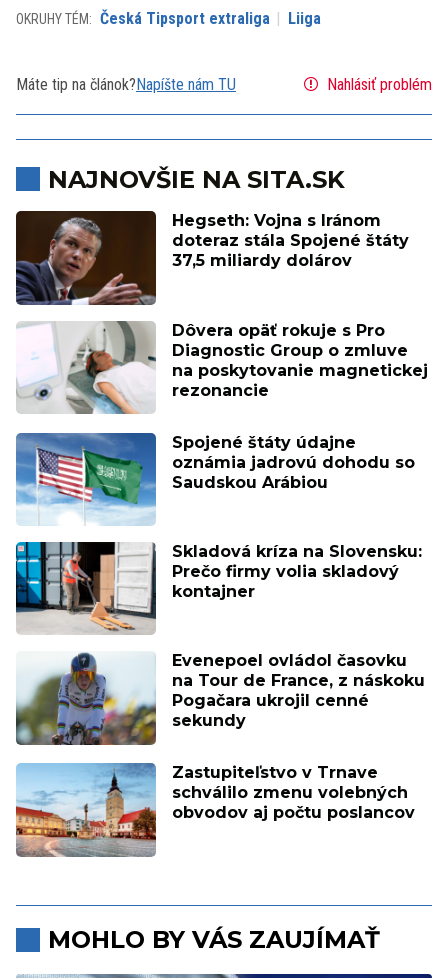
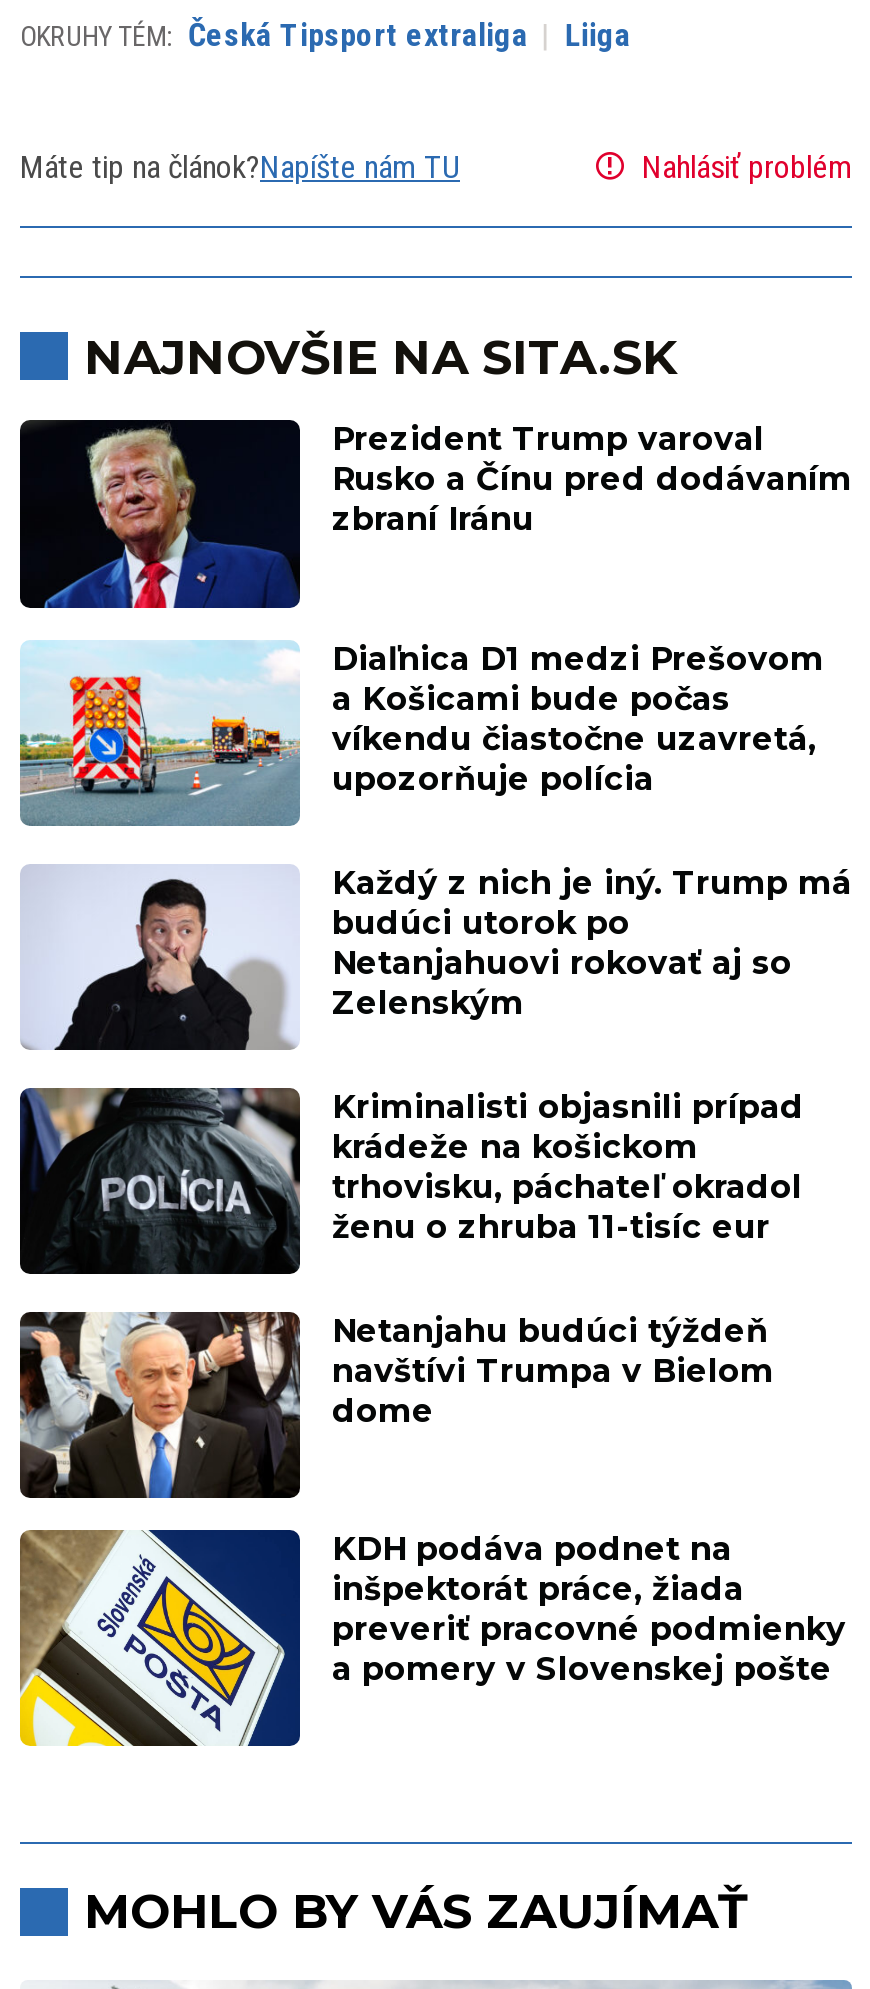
[15,211,409,306] [image] | Hegseth: Vojna s Iránom | doteraz stála Spojené štáty | 37,5 miliardy dolárov -> [22,421,852,610] [image] | Prezident Trump varoval | Rusko a Čínu pred dodávaním | zbraní Iránu
[17,320,428,415] [image] | Dôvera opäť rokuje s Pro | Diagnostic Group o zmluve | na poskytovanie magnetickej | rezonancie -> [18,639,824,828] [image] | Diaľnica D1 medzi Prešovom | a Košicami bude počas | víkendu čiastočne uzavretá, | upozorňuje polícia
[16,432,415,525] [image] | Spojené štáty údajne | oznámia jadrovú dohodu so | Saudskou Arábiou -> [22,863,852,1052] [image] | Každý z nich je iný. Trump má | budúci utorok po | Netanjahuovi rokovať aj so | Zelenským
[15,541,422,635] [image] | Skladová kríza na Slovensku: | Prečo firmy volia skladový | kontajner -> [18,1082,804,1278] [image] | Kriminalisti objasnili prípad | krádeže na košickom | trhovisku, páchateľ okradol | ženu o zhruba 11-tisíc eur
[16,651,425,751] [image] | Evenepoel ovládol časovku | na Tour de France, z náskoku | Pogačara ukrojil cenné | sekundy -> [18,1310,774,1502] [image] | Netanjahu budúci týždeň | navštívi Trumpa v Bielom | dome
[15,762,415,858] [image] | Zastupiteľstvo v Trnave | schválilo zmenu volebných | obvodov aj počtu poslancov -> [18,1528,846,1750] [image] | KDH podáva podnet na | inšpektorát práce, žiada | preveriť pracovné podmienky | a pomery v Slovenskej pošte

